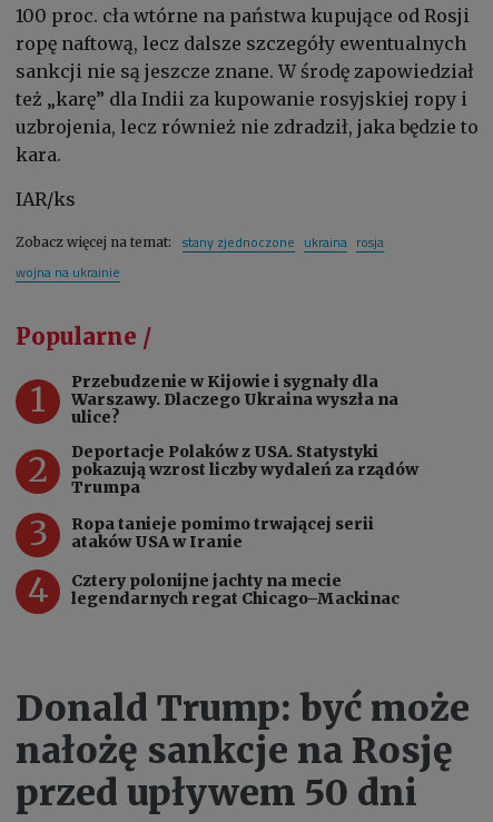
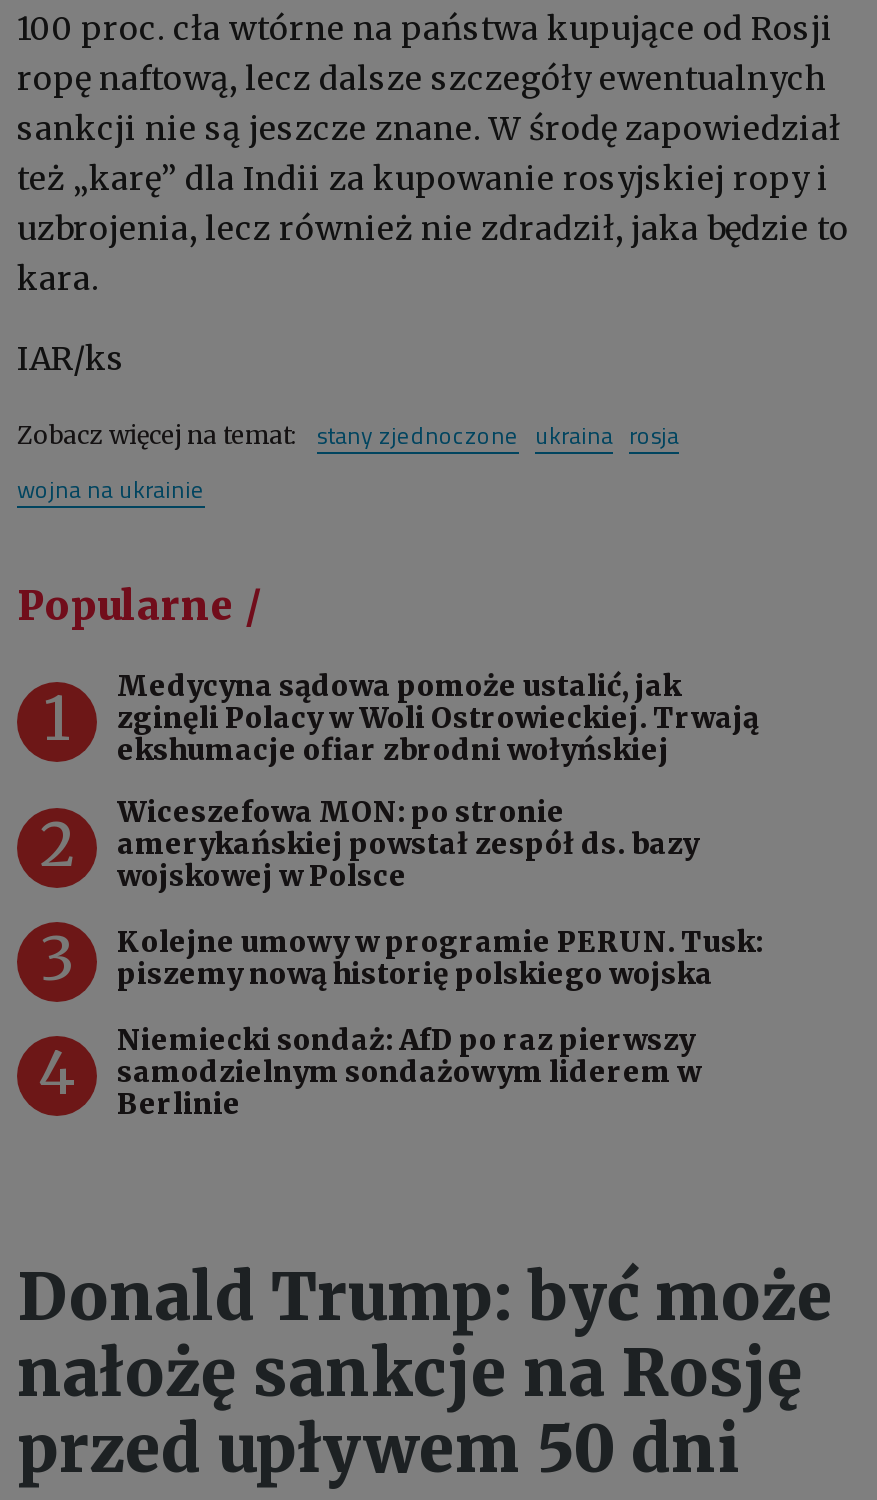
[71,371,398,427] Przebudzenie w Kijowie i sygnały dla | Warszawy. Dlaczego Ukraina wyszła na | ulice? -> [117,668,759,768] Medycyna sądowa pomoże ustalić, jak | zginęli Polacy w Woli Ostrowieckiej. Trwają | ekshumacje ofiar zbrodni wołyńskiej
[71,441,418,497] Deportacje Polaków z USA. Statystyki | pokazują wzrost liczby wydaleń za rządów | Trumpa -> [117,794,699,894] Wiceszefowa MON: po stronie | amerykańskiej powstał zespół ds. bazy | wojskowej w Polsce
[71,514,374,552] Ropa tanieje pomimo trwającej serii | ataków USA w Iranie -> [117,924,763,992] Kolejne umowy w programie PERUN. Tusk: | piszemy nową historię polskiego wojska
[71,571,400,608] Cztery polonijne jachty na mecie | legendarnych regat Chicago–Mackinac -> [117,1022,701,1122] Niemiecki sondaż: AfD po raz pierwszy | samodzielnym sondażowym liderem w | Berlinie

